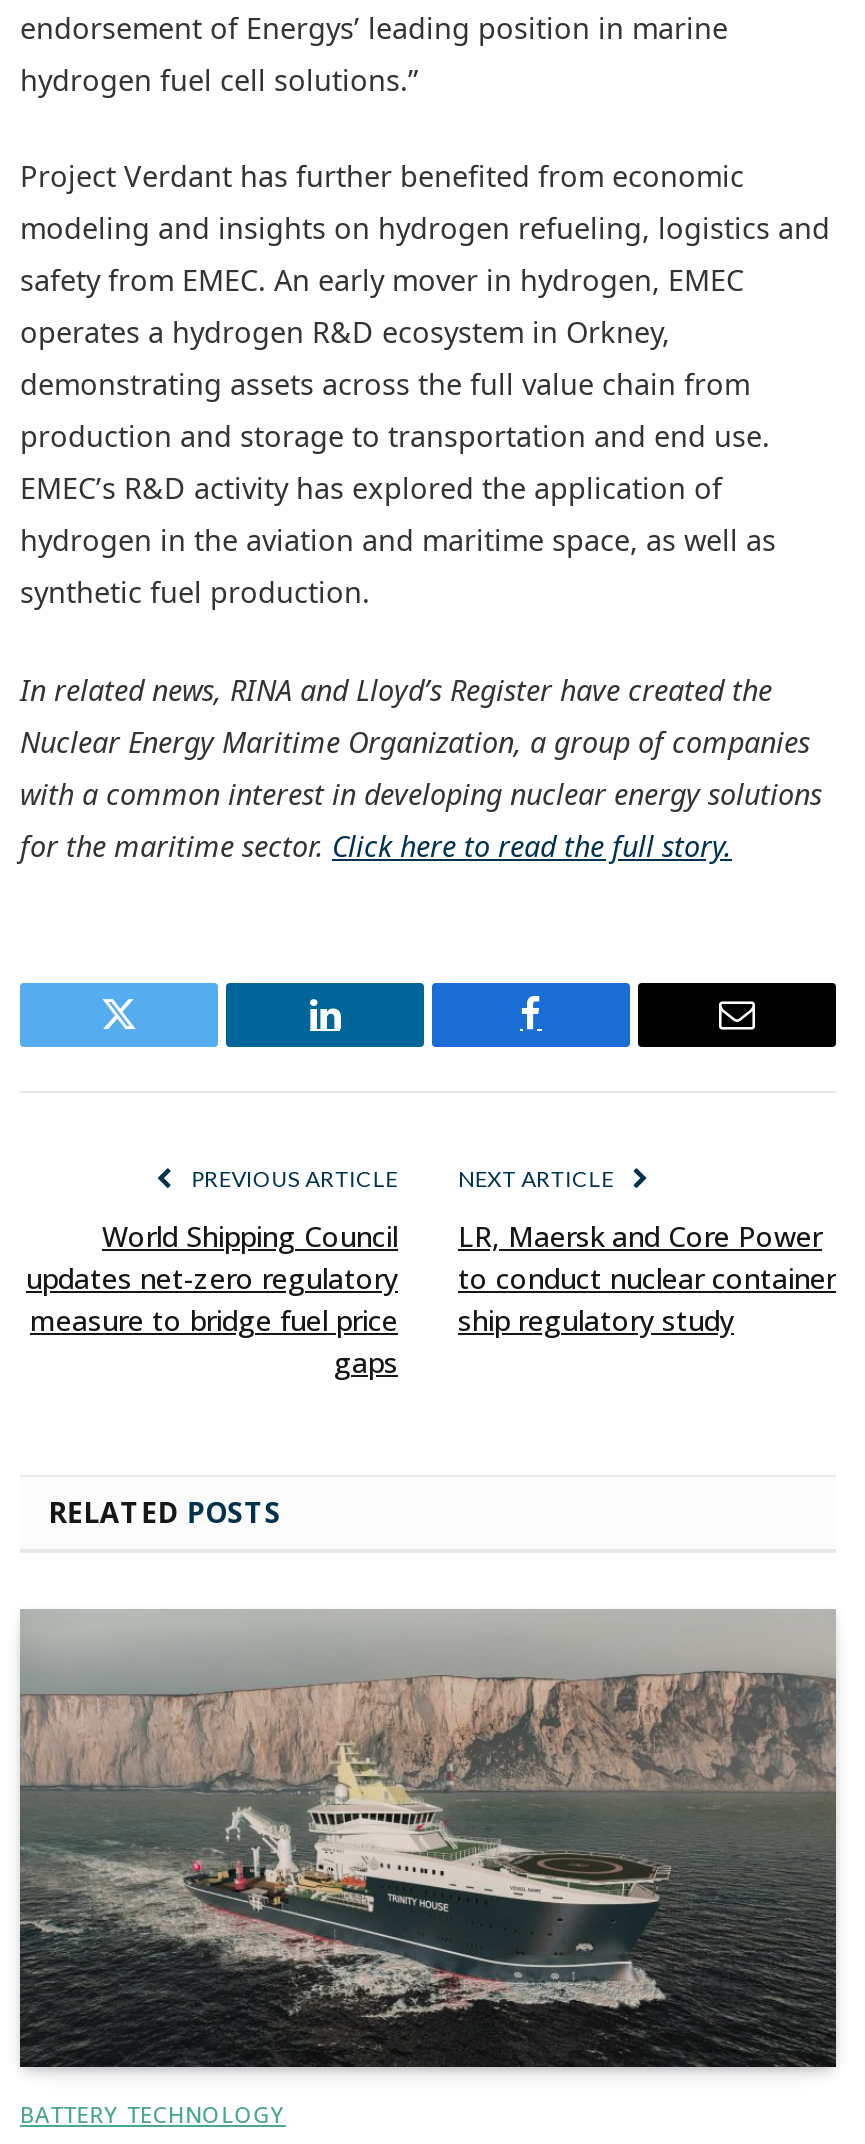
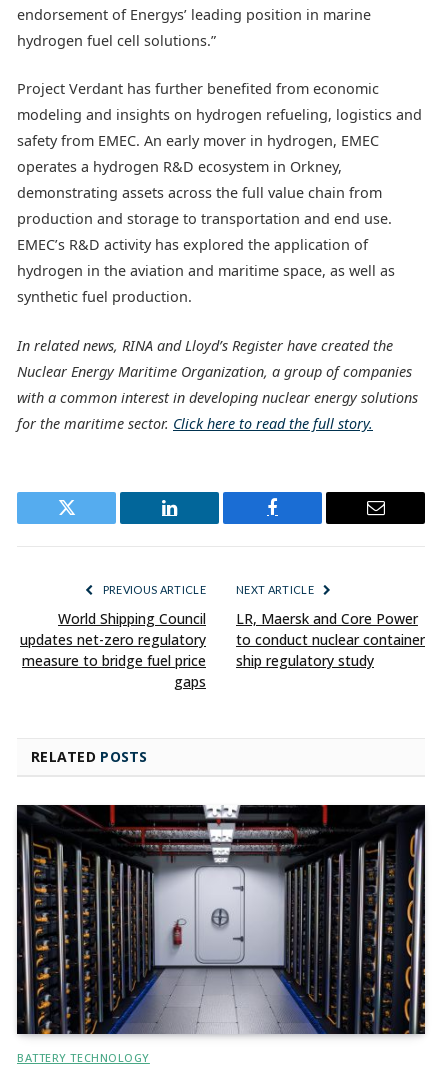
[20,1609,838,2069] [image] -> [17,805,426,1035] [image]

